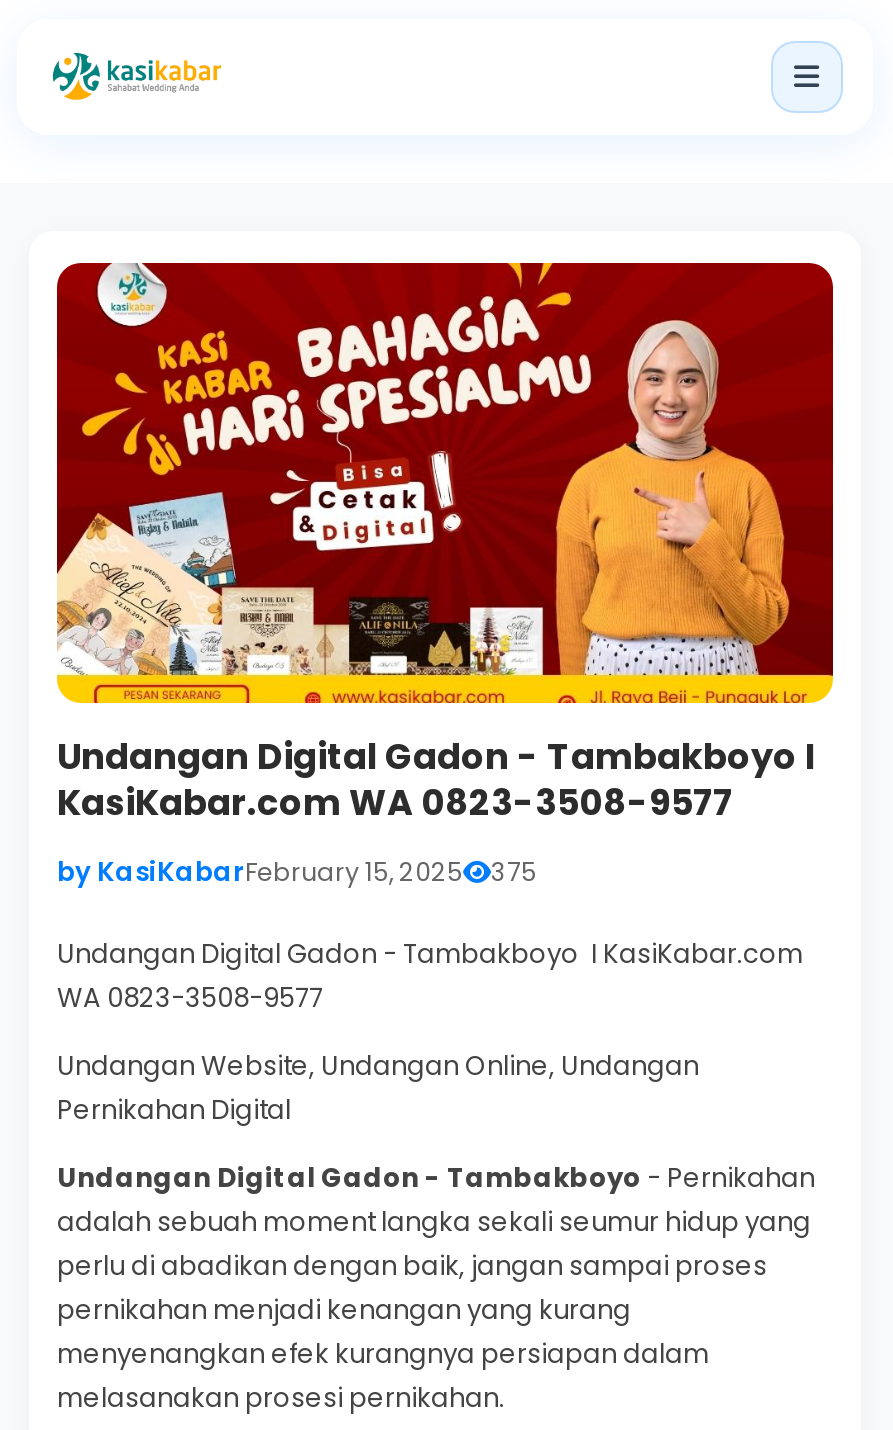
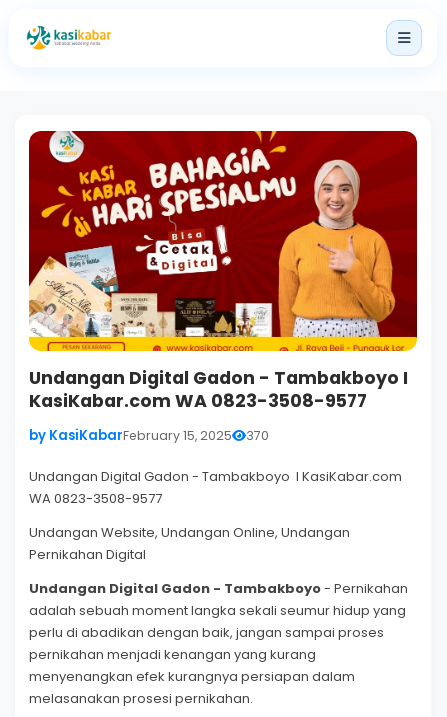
[57,853,537,891] by KasiKabarFebruary 15, 2025 375 -> [29,426,269,445] by KasiKabarFebruary 15, 2025 370

